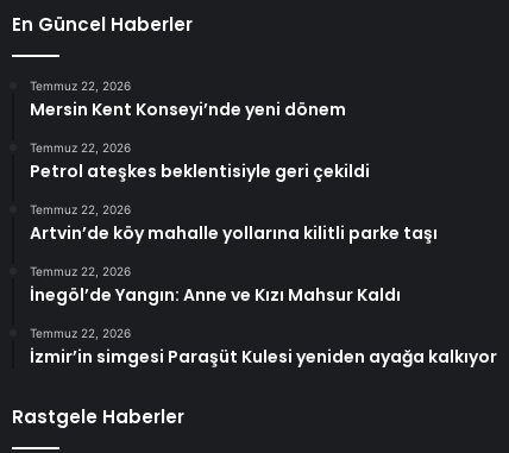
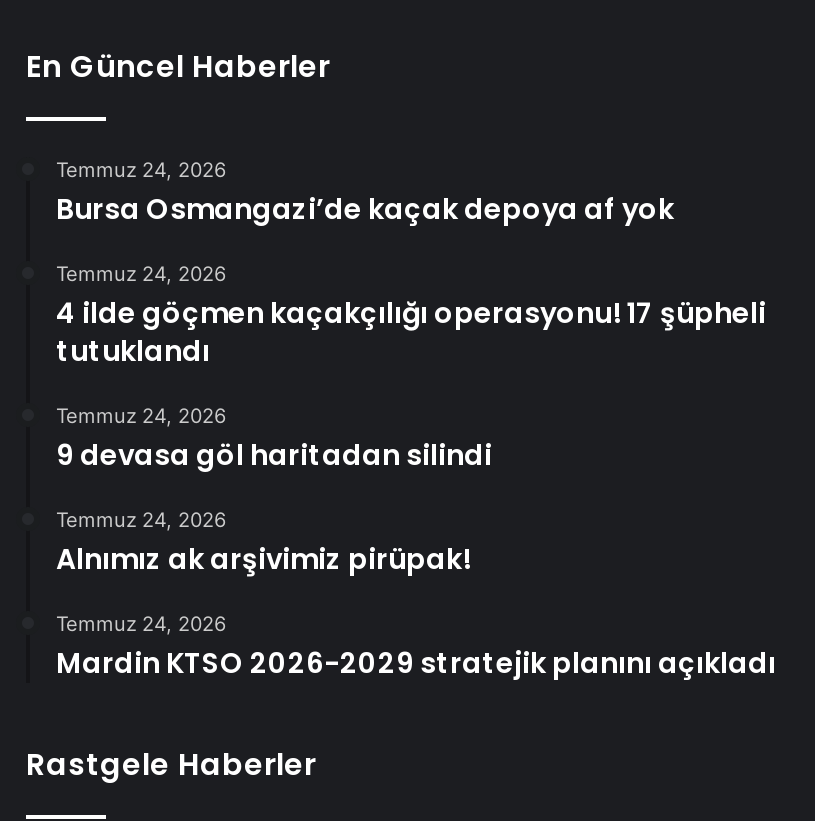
[30,79,346,121] Temmuz 22, 2026 | Mersin Kent Konseyi’nde yeni dönem -> [56,157,674,229] Temmuz 24, 2026 | Bursa Osmangazi’de kaçak depoya af yok
[30,140,370,183] Temmuz 22, 2026 | Petrol ateşkes beklentisiyle geri çekildi -> [56,261,766,371] Temmuz 24, 2026 | 4 ilde göçmen kaçakçılığı operasyonu! 17 şüpheli | tutuklandı
[30,202,438,245] Temmuz 22, 2026 | Artvin’de köy mahalle yollarına kilitli parke taşı -> [56,403,492,475] Temmuz 24, 2026 | 9 devasa göl haritadan silindi
[30,264,401,307] Temmuz 22, 2026 | İnegöl’de Yangın: Anne ve Kızı Mahsur Kaldı -> [56,507,470,579] Temmuz 24, 2026 | Alnımız ak arşivimiz pirüpak!
[30,326,497,369] Temmuz 22, 2026 | İzmir’in simgesi Paraşüt Kulesi yeniden ayağa kalkıyor -> [56,611,776,683] Temmuz 24, 2026 | Mardin KTSO 2026-2029 stratejik planını açıkladı

